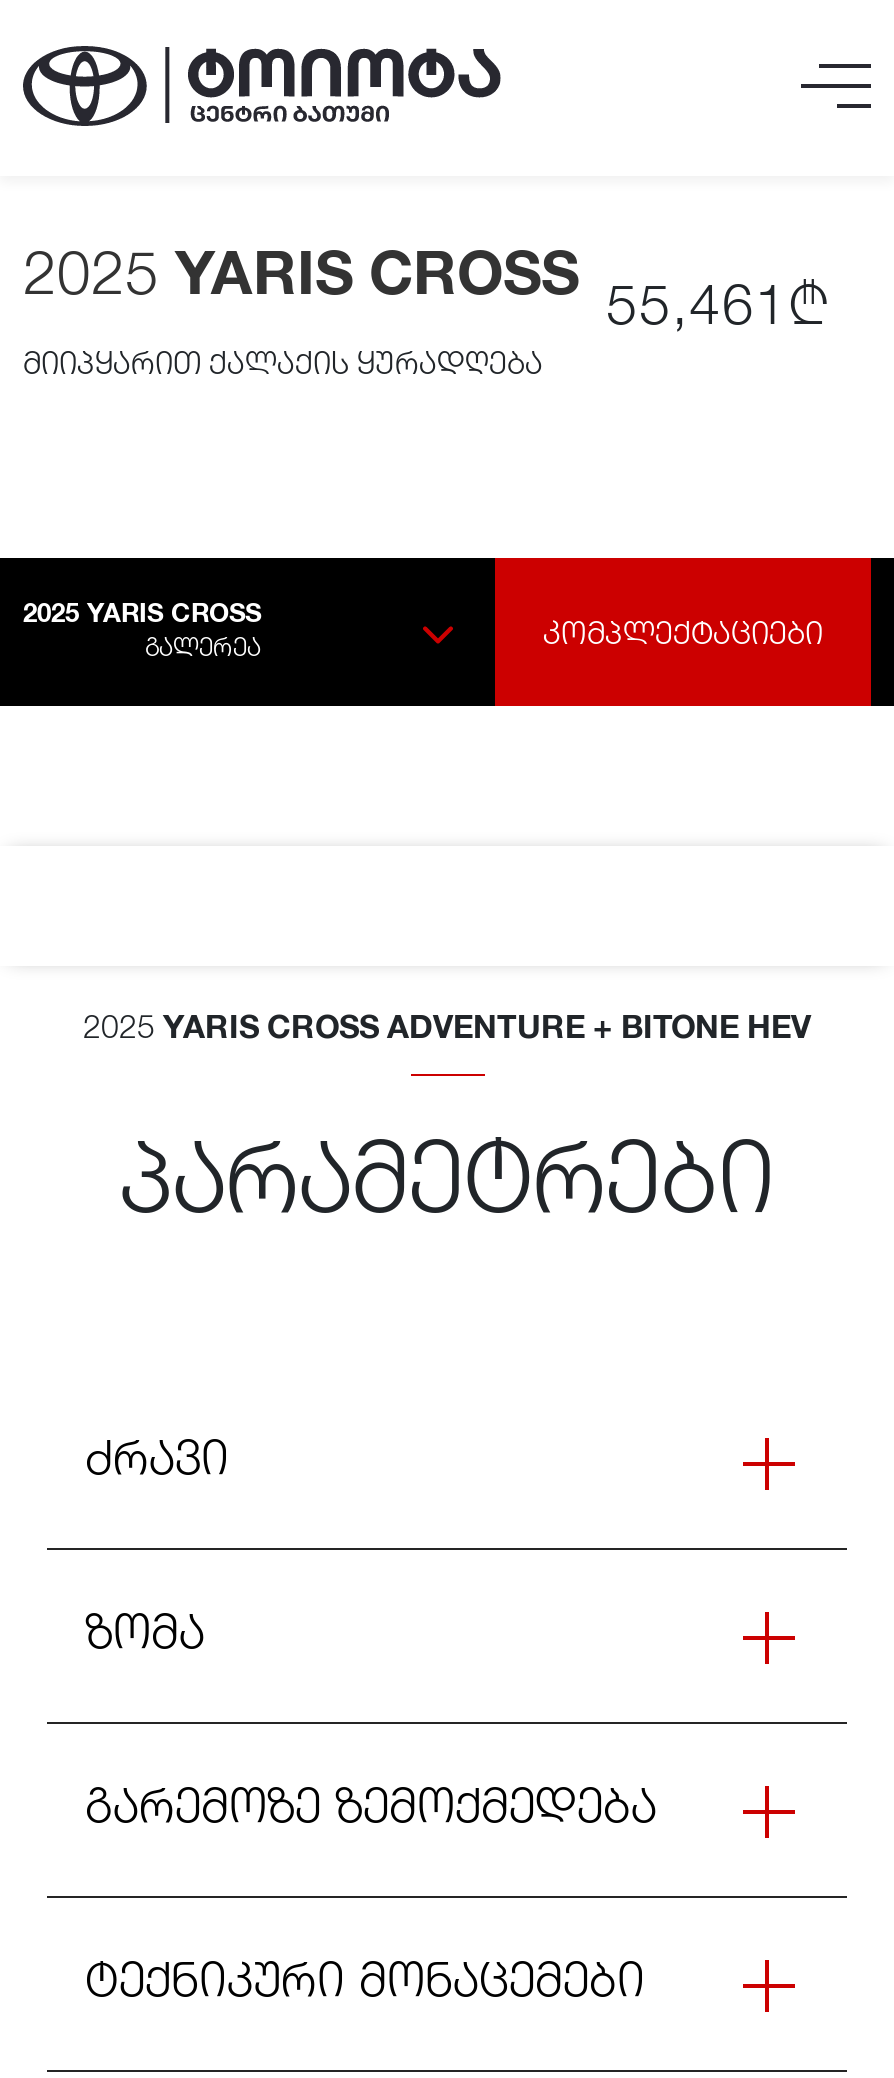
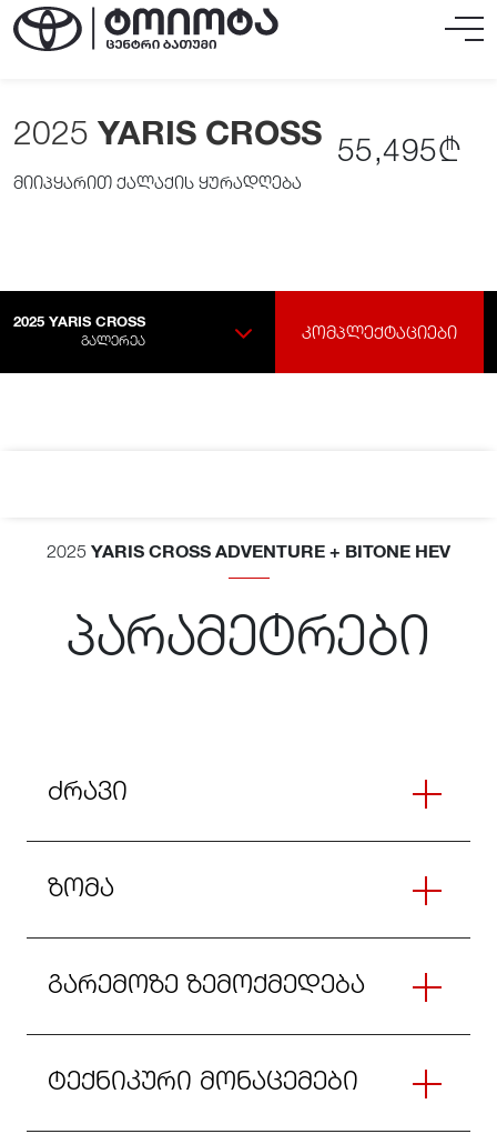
[23,236,831,336] 2025 YARIS CROSS 55,461₾ -> [13,112,461,168] 2025 YARIS CROSS 55,495₾

